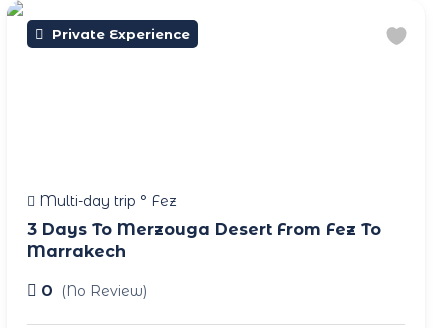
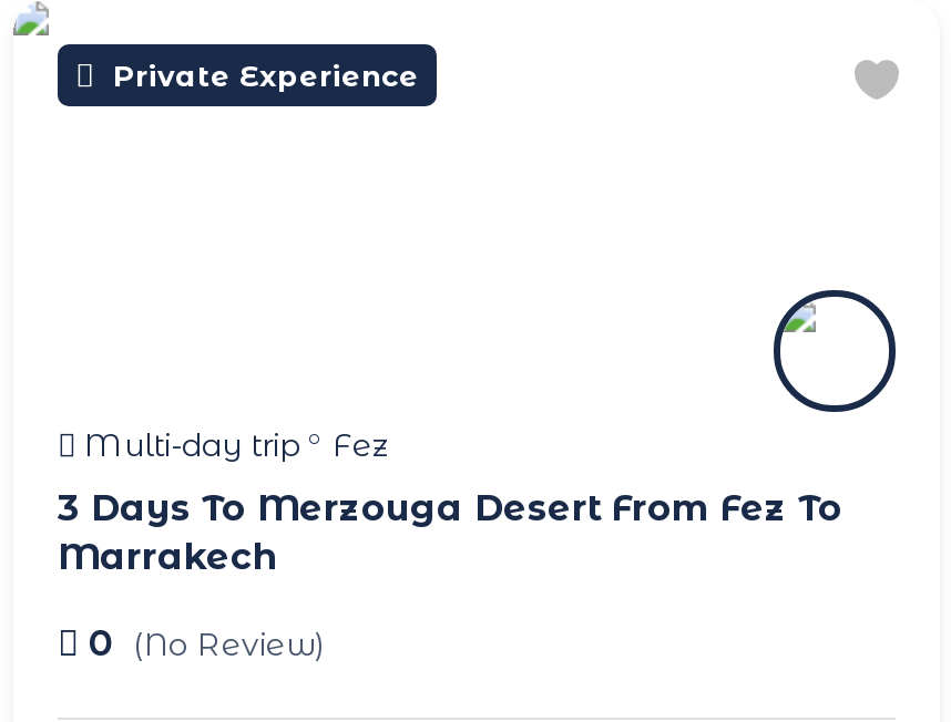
none -> [771,288,898,414] [image]

